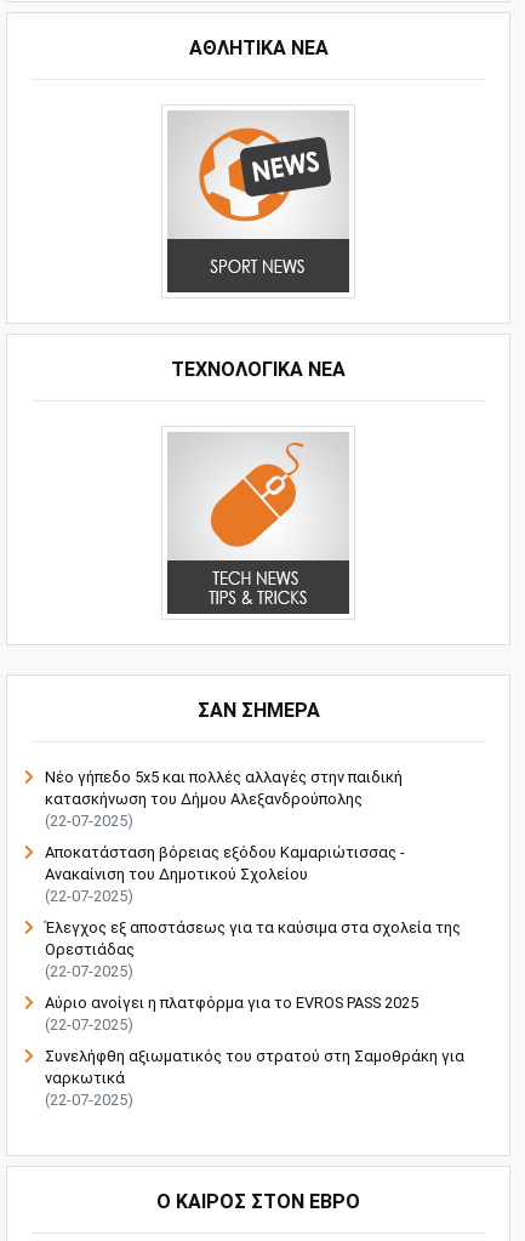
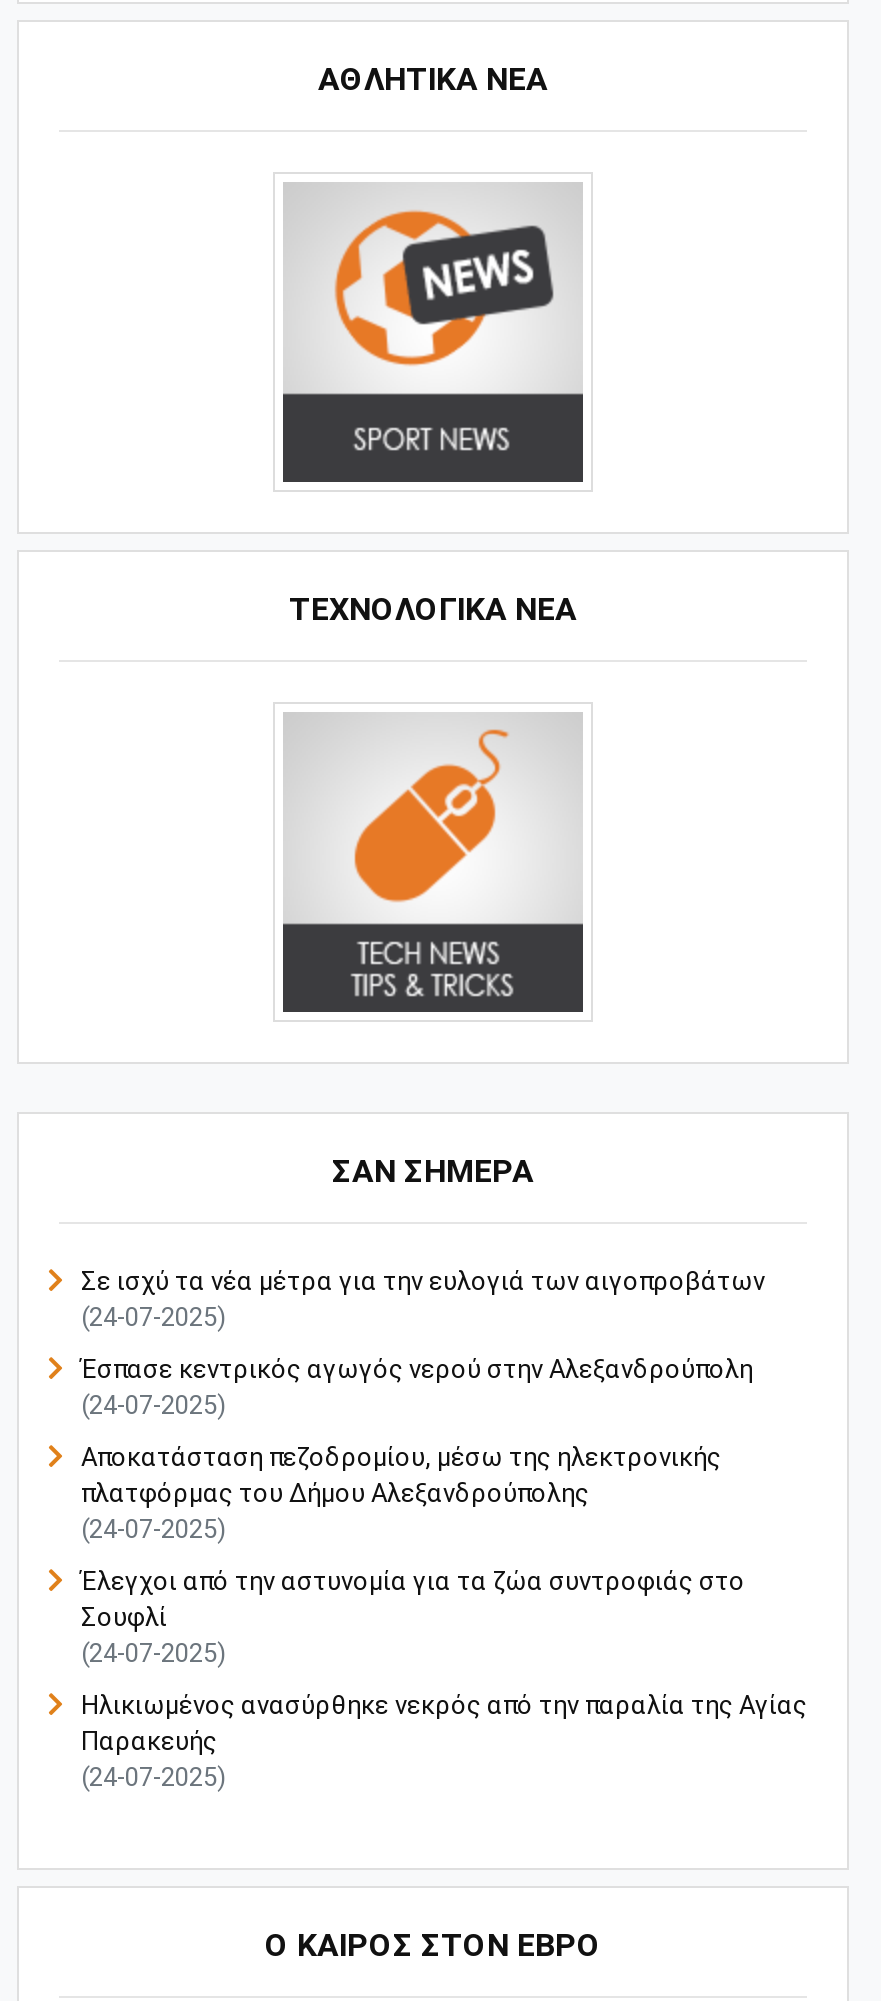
[45,768,403,830] Νέο γήπεδο 5x5 και πολλές αλλαγές στην παιδική | κατασκήνωση του Δήμου Αλεξανδρούπολης | (22-07-2025) -> [81,1266,765,1332] Σε ισχύ τα νέα μέτρα για την ευλογιά των αιγοπροβάτων | (24-07-2025)
[45,844,405,905] Αποκατάσταση βόρειας εξόδου Καμαριώτισσας - | Ανακαίνιση του Δημοτικού Σχολείου | (22-07-2025) -> [81,1354,753,1420] Έσπασε κεντρικός αγωγός νερού στην Αλεξανδρούπολη | (24-07-2025)
[45,919,461,981] Έλεγχος εξ αποστάσεως για τα καύσιμα στα σχολεία της | Ορεστιάδας | (22-07-2025) -> [81,1442,721,1544] Αποκατάσταση πεζοδρομίου, μέσω της ηλεκτρονικής | πλατφόρμας του Δήμου Αλεξανδρούπολης | (24-07-2025)
[45,994,418,1034] Αύριο ανοίγει η πλατφόρμα για το EVROS PASS 2025 | (22-07-2025) -> [81,1566,745,1668] Έλεγχοι από την αστυνομία για τα ζώα συντροφιάς στο | Σουφλί | (24-07-2025)
[45,1047,464,1109] Συνελήφθη αξιωματικός του στρατού στη Σαμοθράκη για | ναρκωτικά | (22-07-2025) -> [81,1690,807,1792] Ηλικιωμένος ανασύρθηκε νεκρός από την παραλία της Αγίας | Παρακευής | (24-07-2025)

